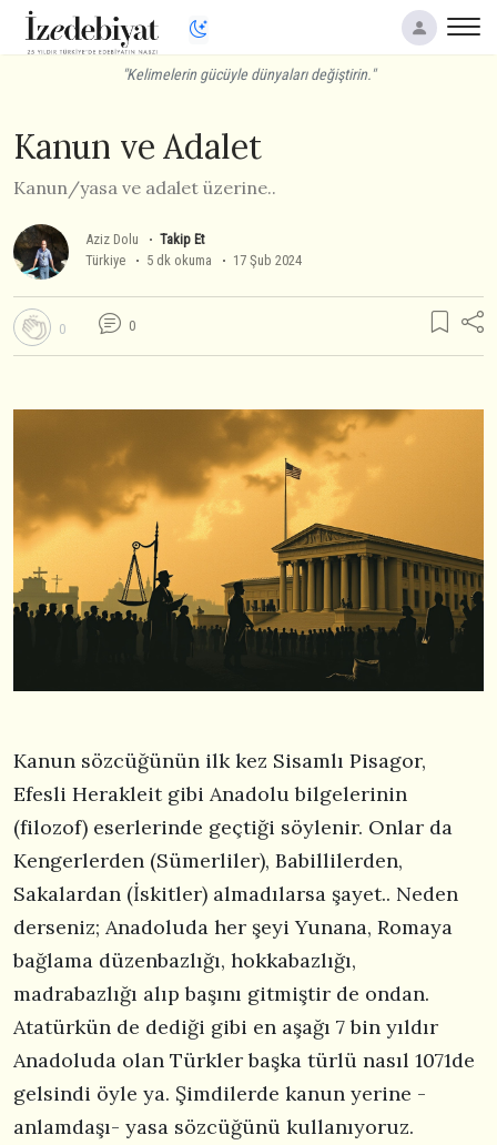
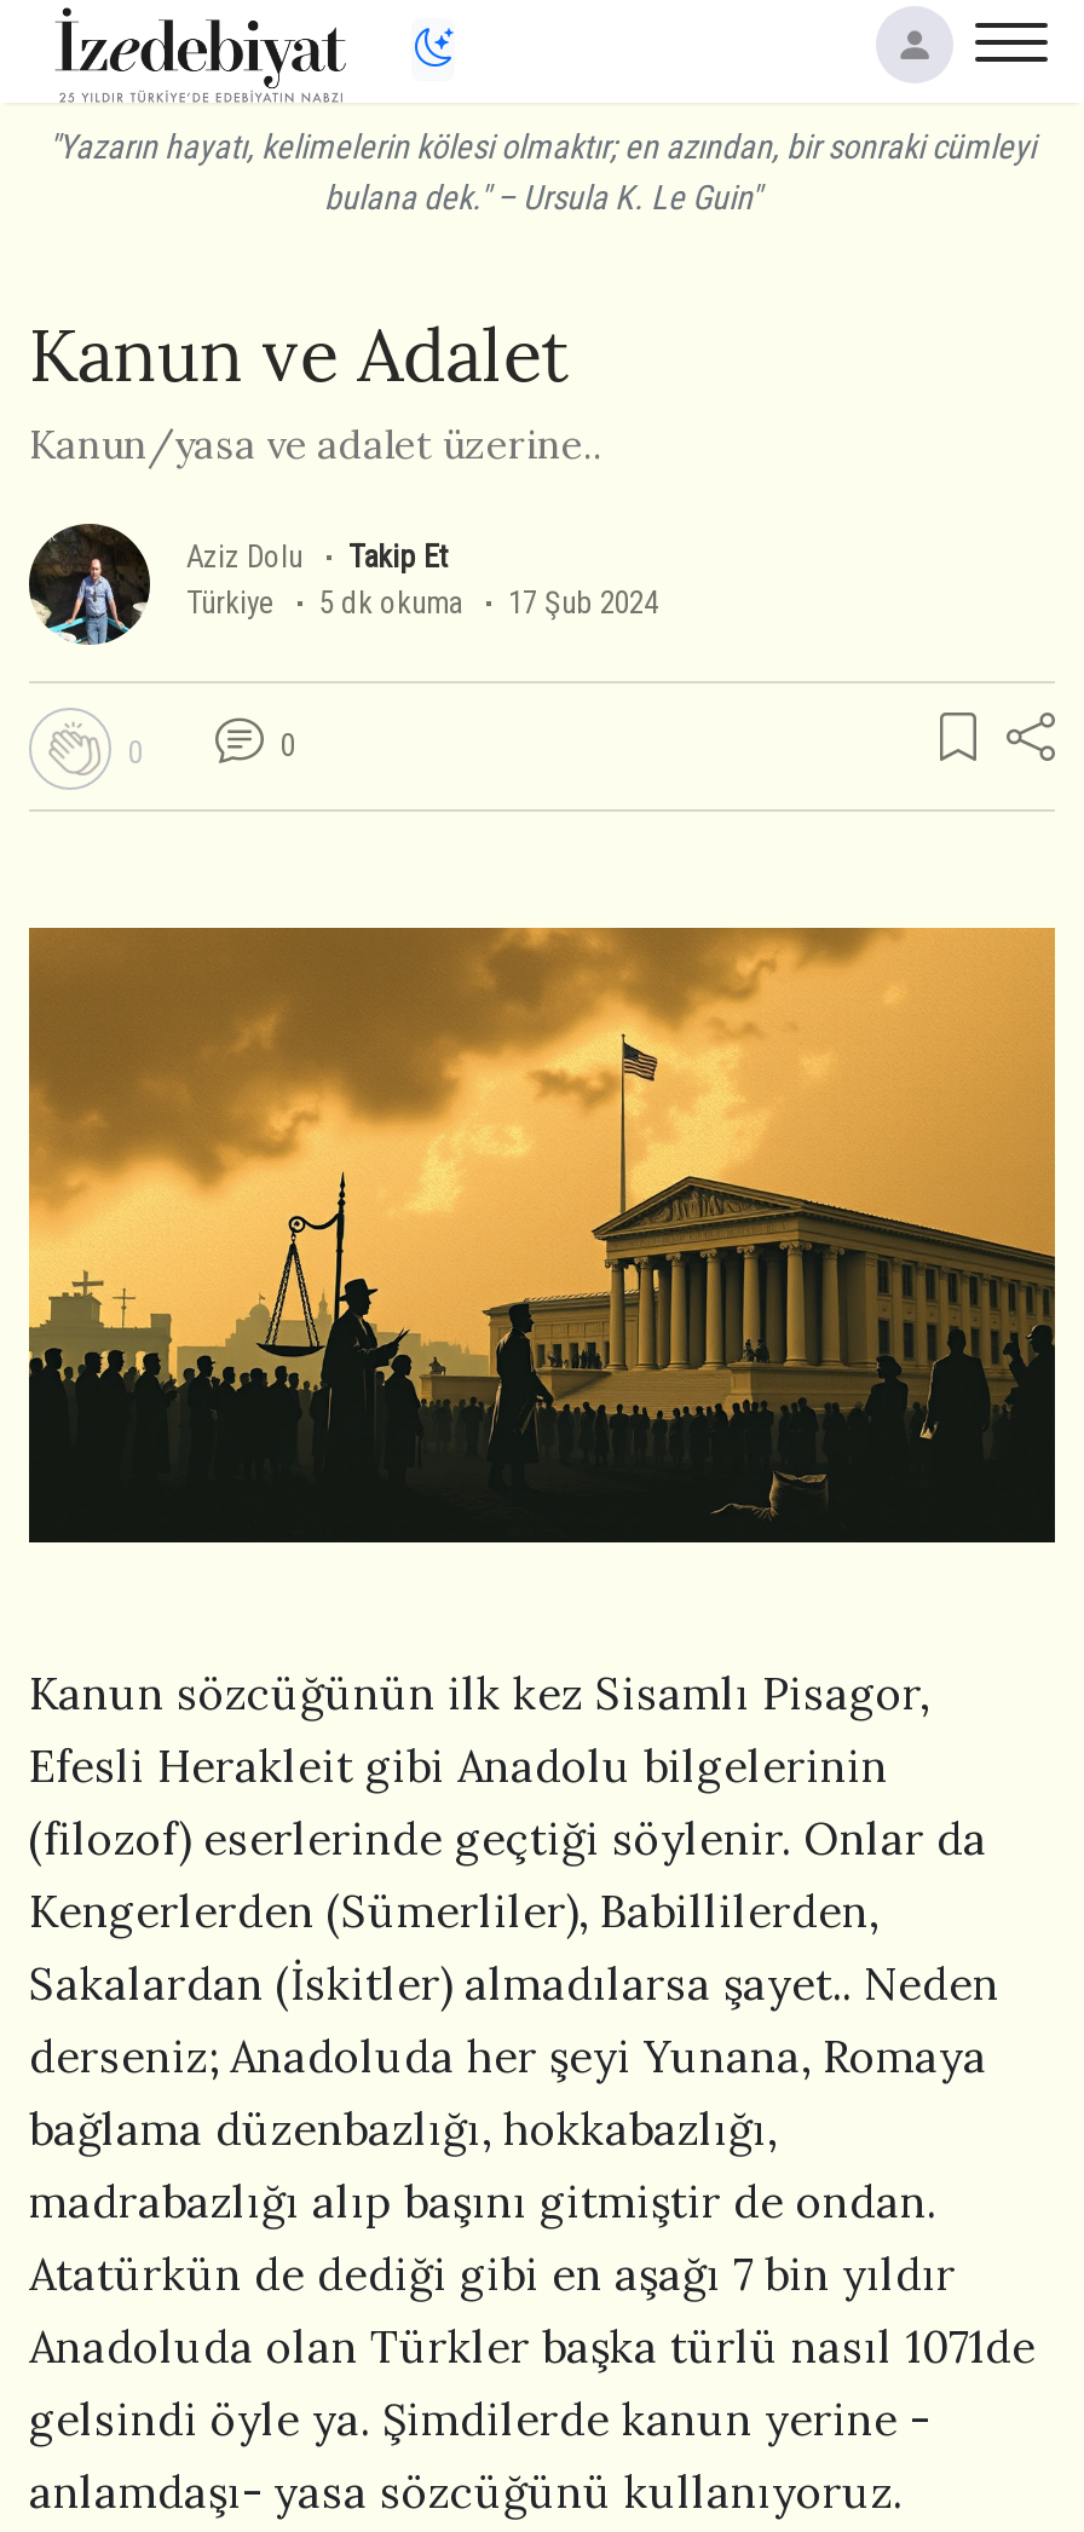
[122,65,375,83] "Kelimelerin gücüyle dünyaları değiştirin." -> [48,127,1036,217] "Yazarın hayatı, kelimelerin kölesi olmaktır; en azından, bir sonraki cümleyi | bulana dek." – Ursula K. Le Guin"

